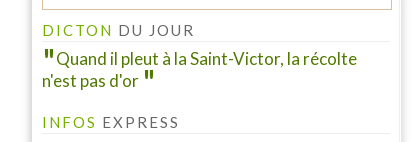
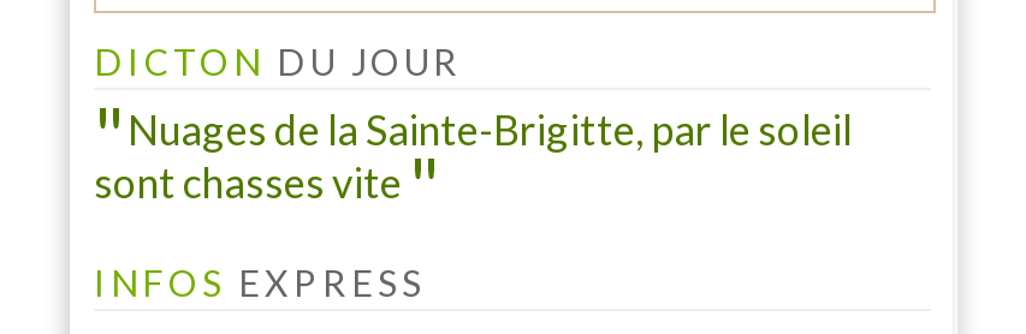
[42,48,357,91] Quand il pleut à la Saint-Victor, la récolte | n'est pas d'or -> [94,105,852,207] Nuages de la Sainte-Brigitte, par le soleil | sont chasses vite

